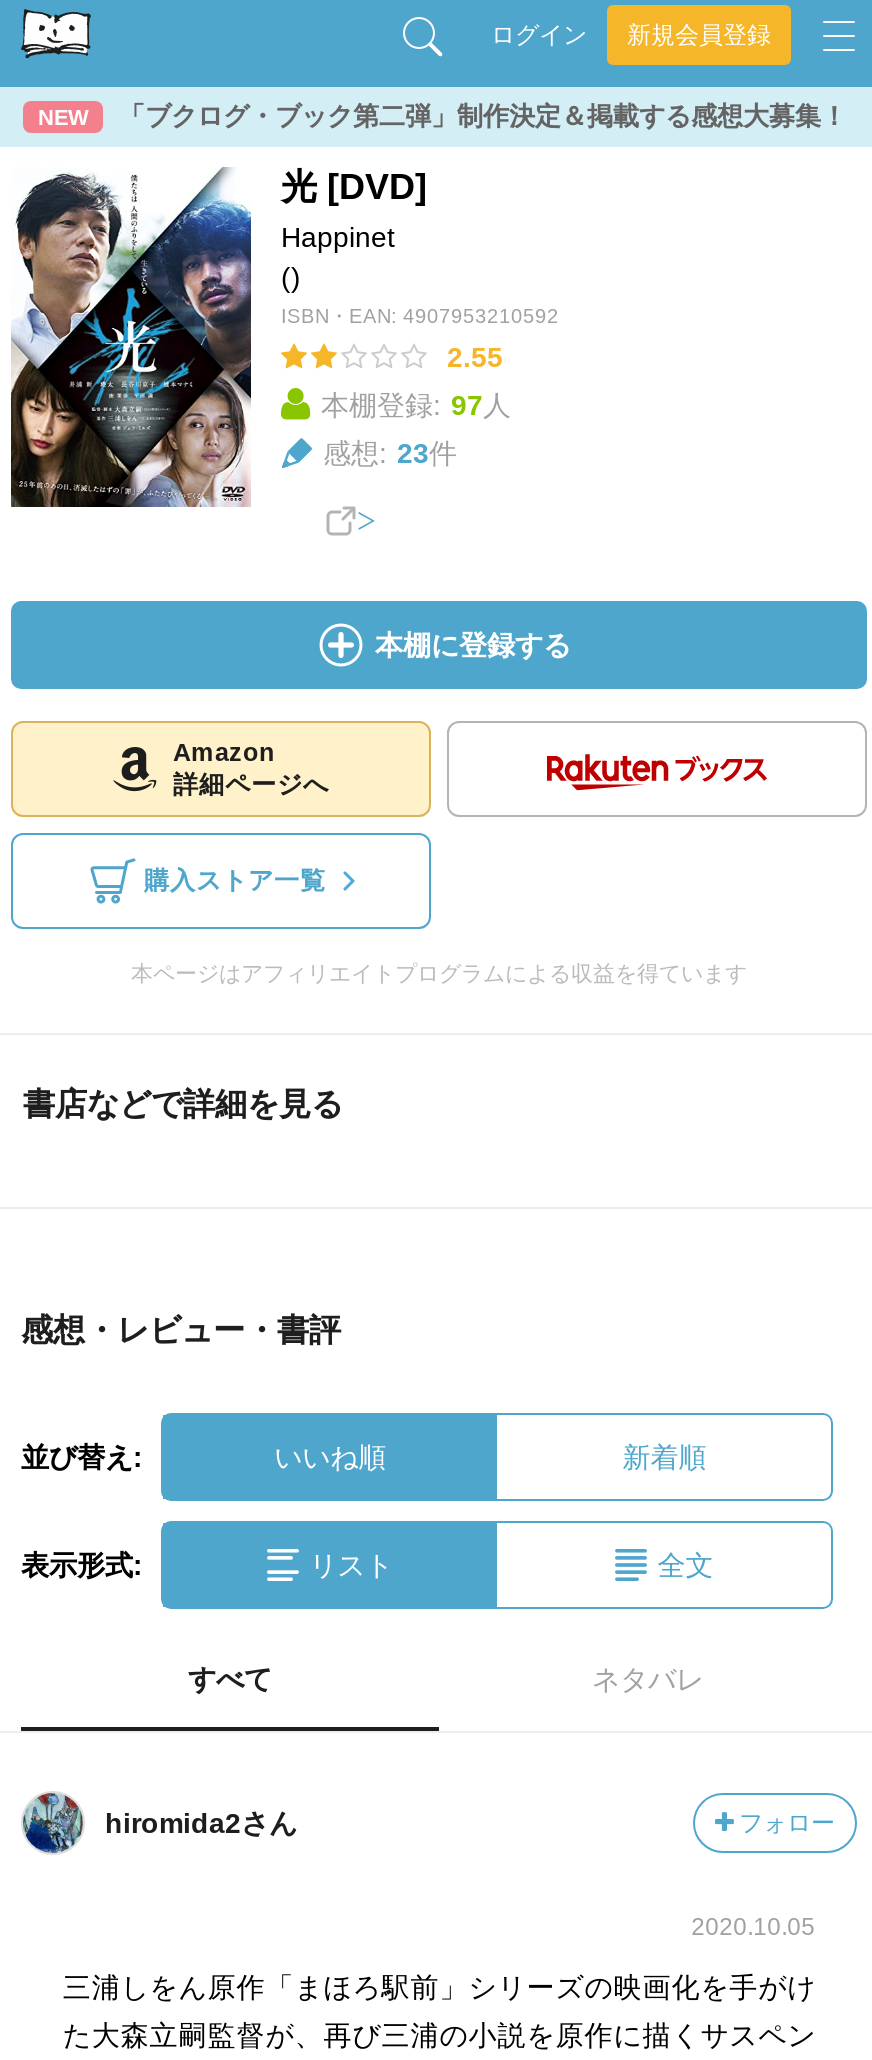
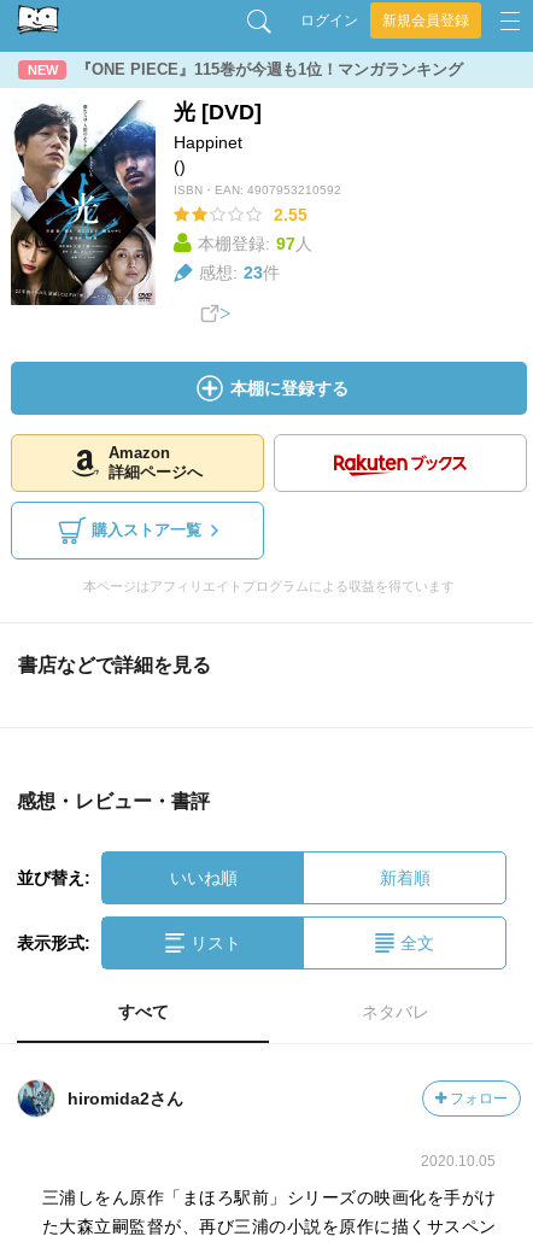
[119,101,847,131] 「ブクログ・ブック第二弾」制作決定＆掲載する感想大募集！ -> [76,60,463,78] 『ONE PIECE』115巻が今週も1位！マンガランキング

